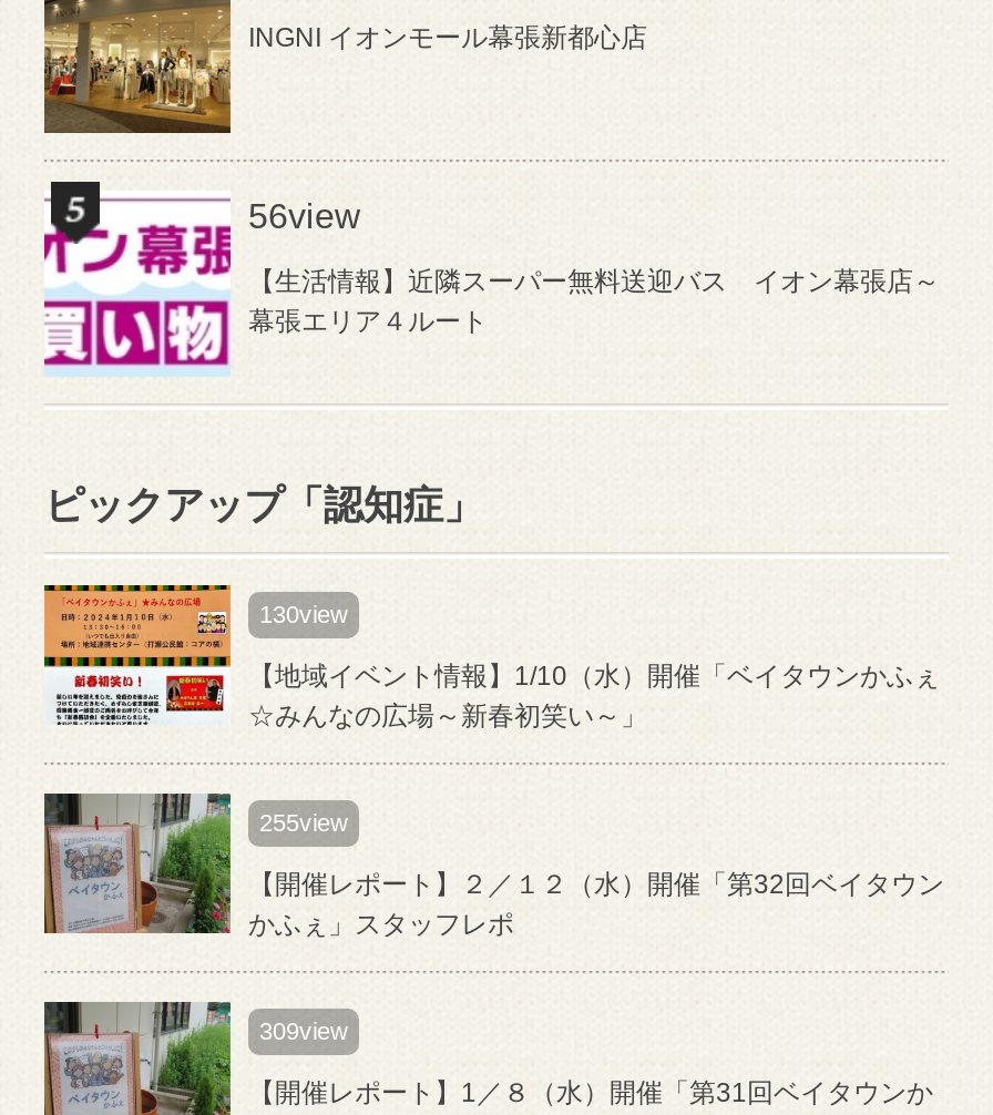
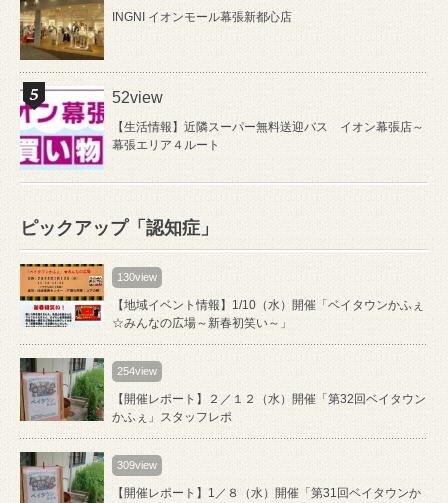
[248,198,361,236] 56view -> [112,89,163,106] 52view
[259,810,348,837] 255view -> [117,365,157,377] 254view

